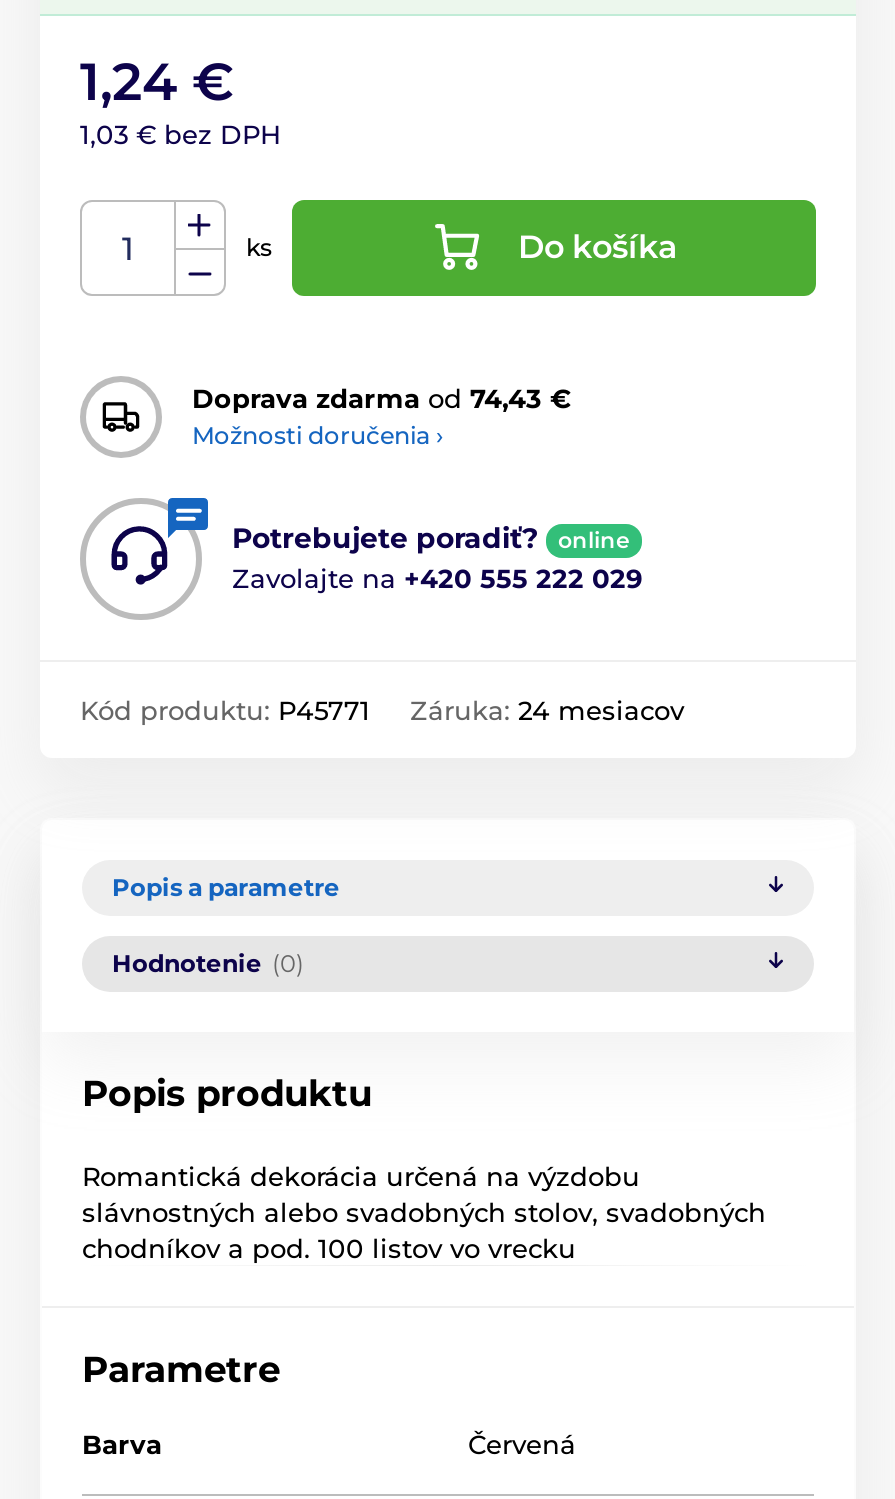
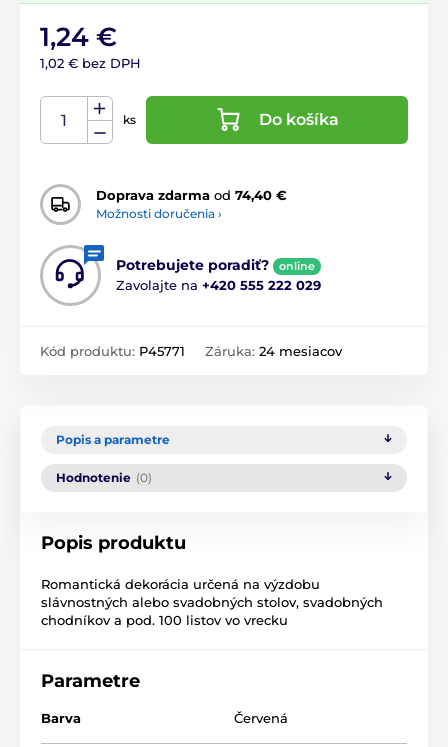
[80,117,282,149] 1,03 € bez DPH -> [40,54,141,70] 1,02 € bez DPH
[192,382,572,414] Doprava zdarma od 74,43 € -> [96,187,287,203] Doprava zdarma od 74,40 €

